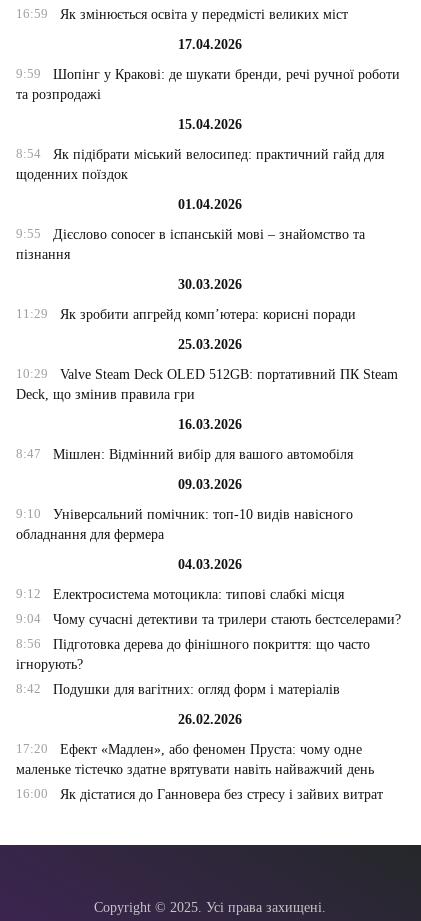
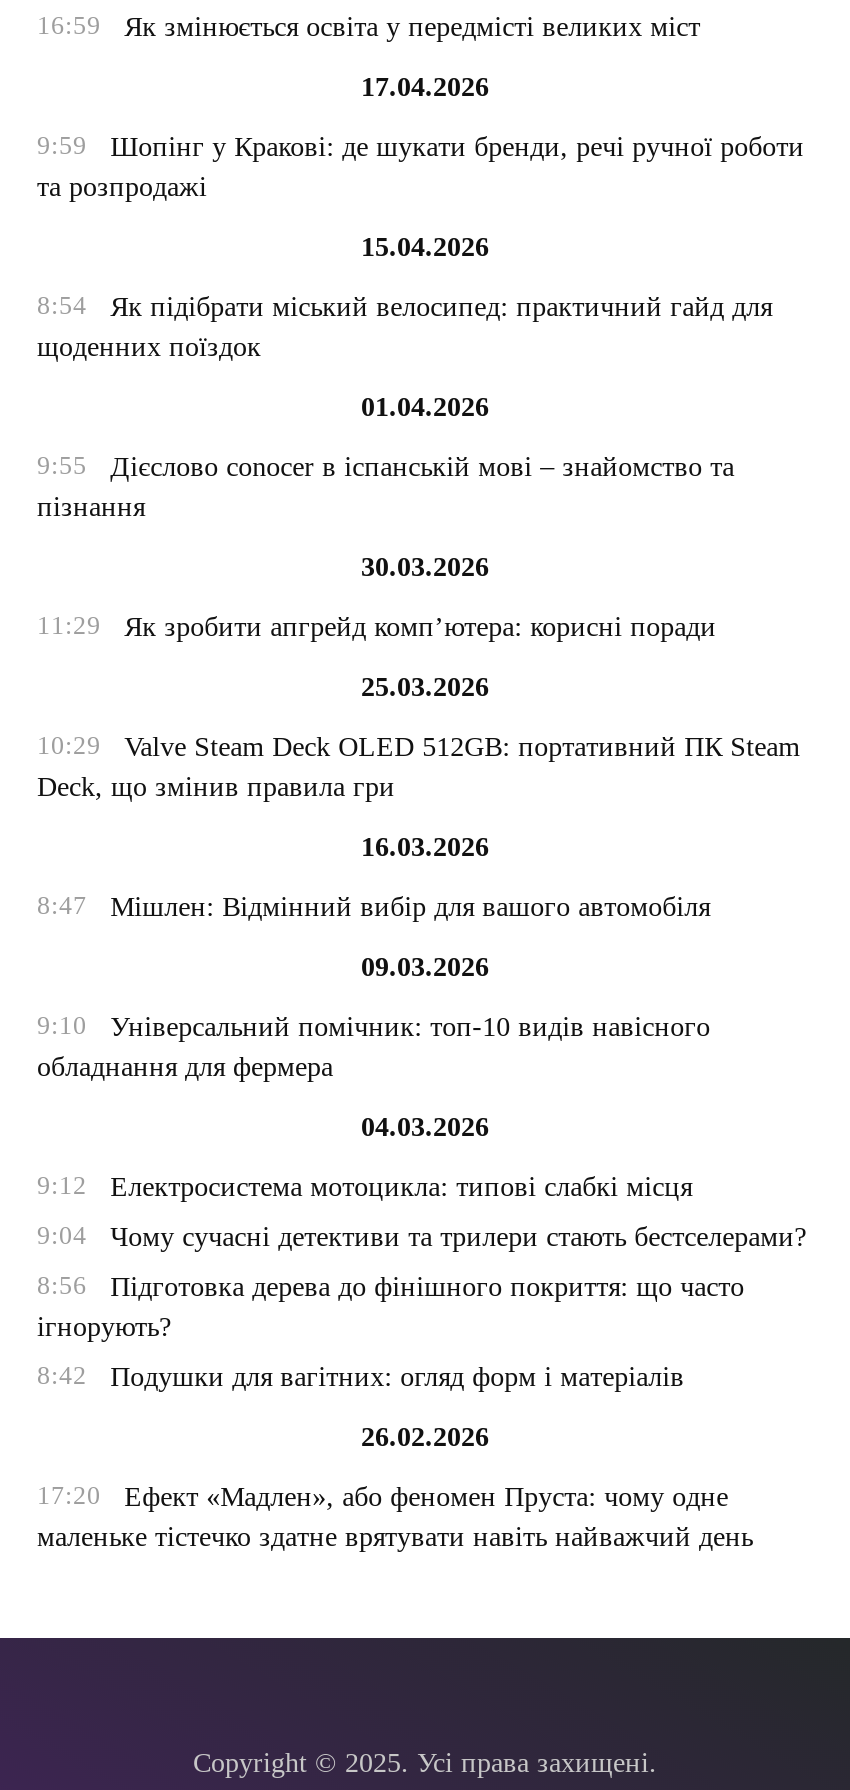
[16,786,383,802] 16:00 | Як дістатися до Ганновера без стресу і зайвих витрат -> none

